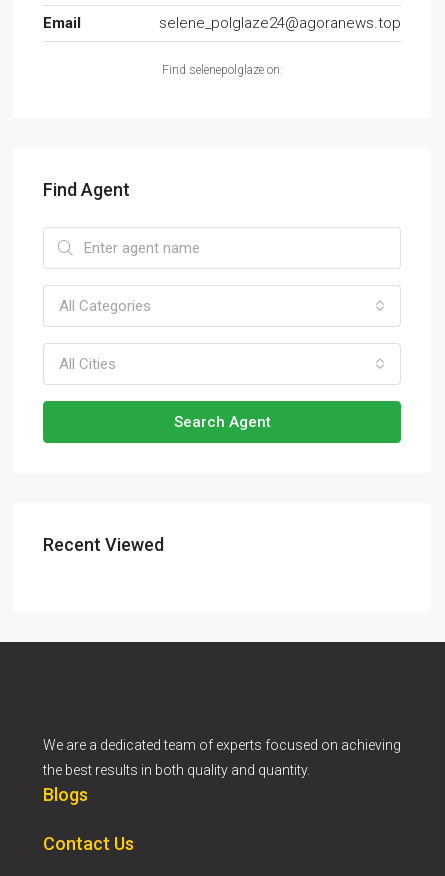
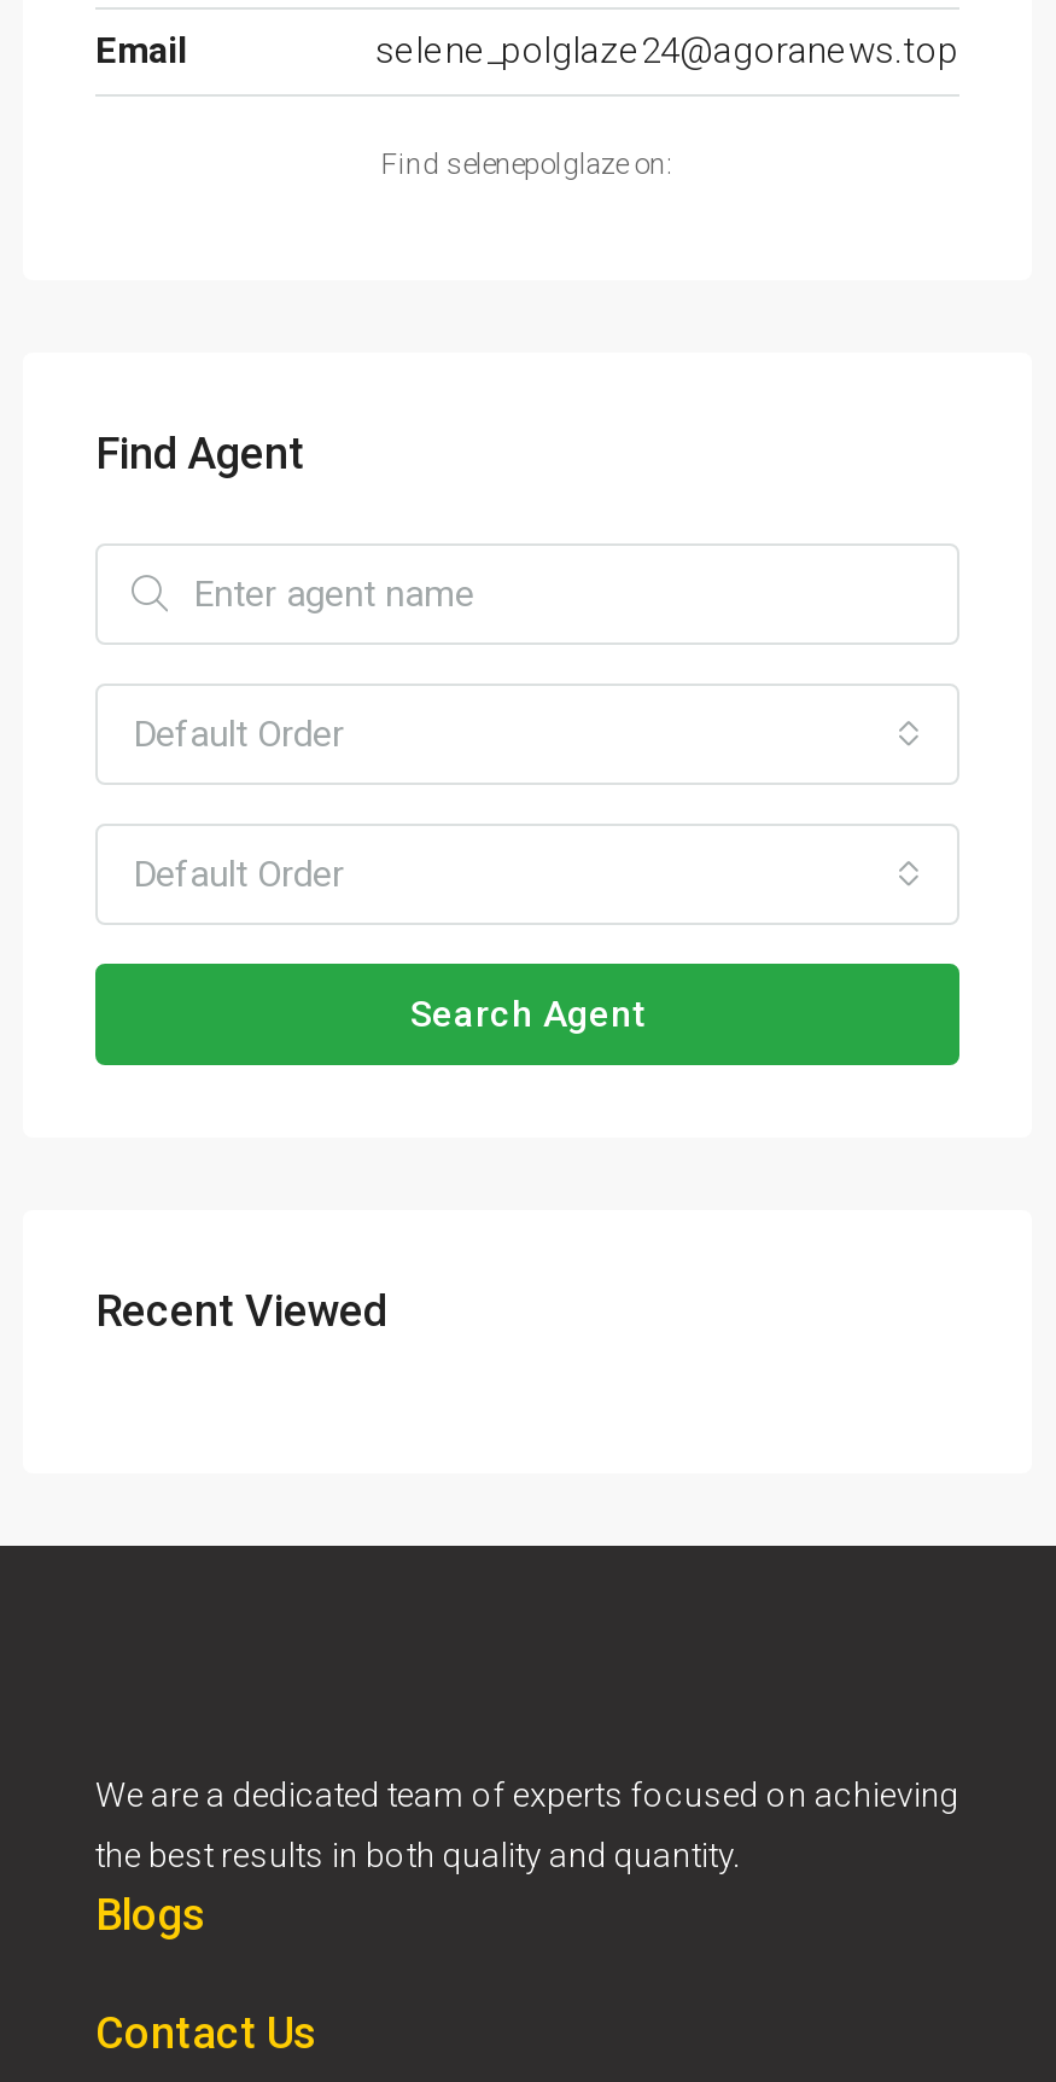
[59,296,151,314] All Categories -> [134,711,344,755] Default Order
[59,354,116,372] All Cities -> [134,851,344,895] Default Order

